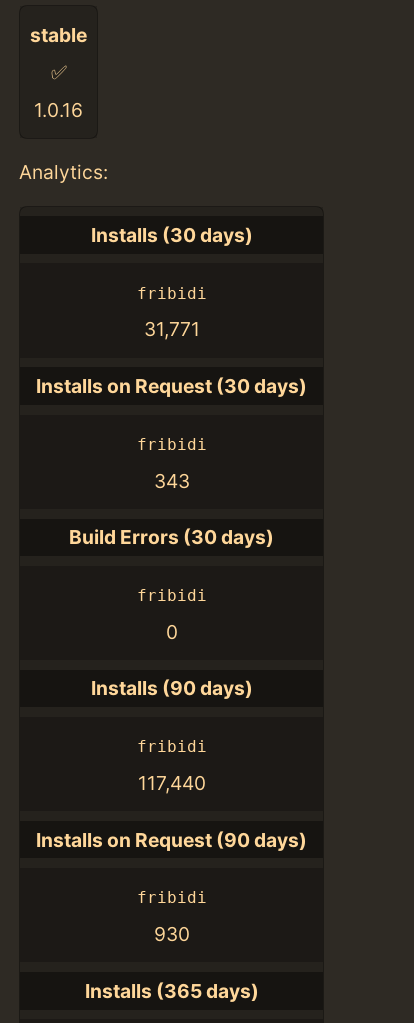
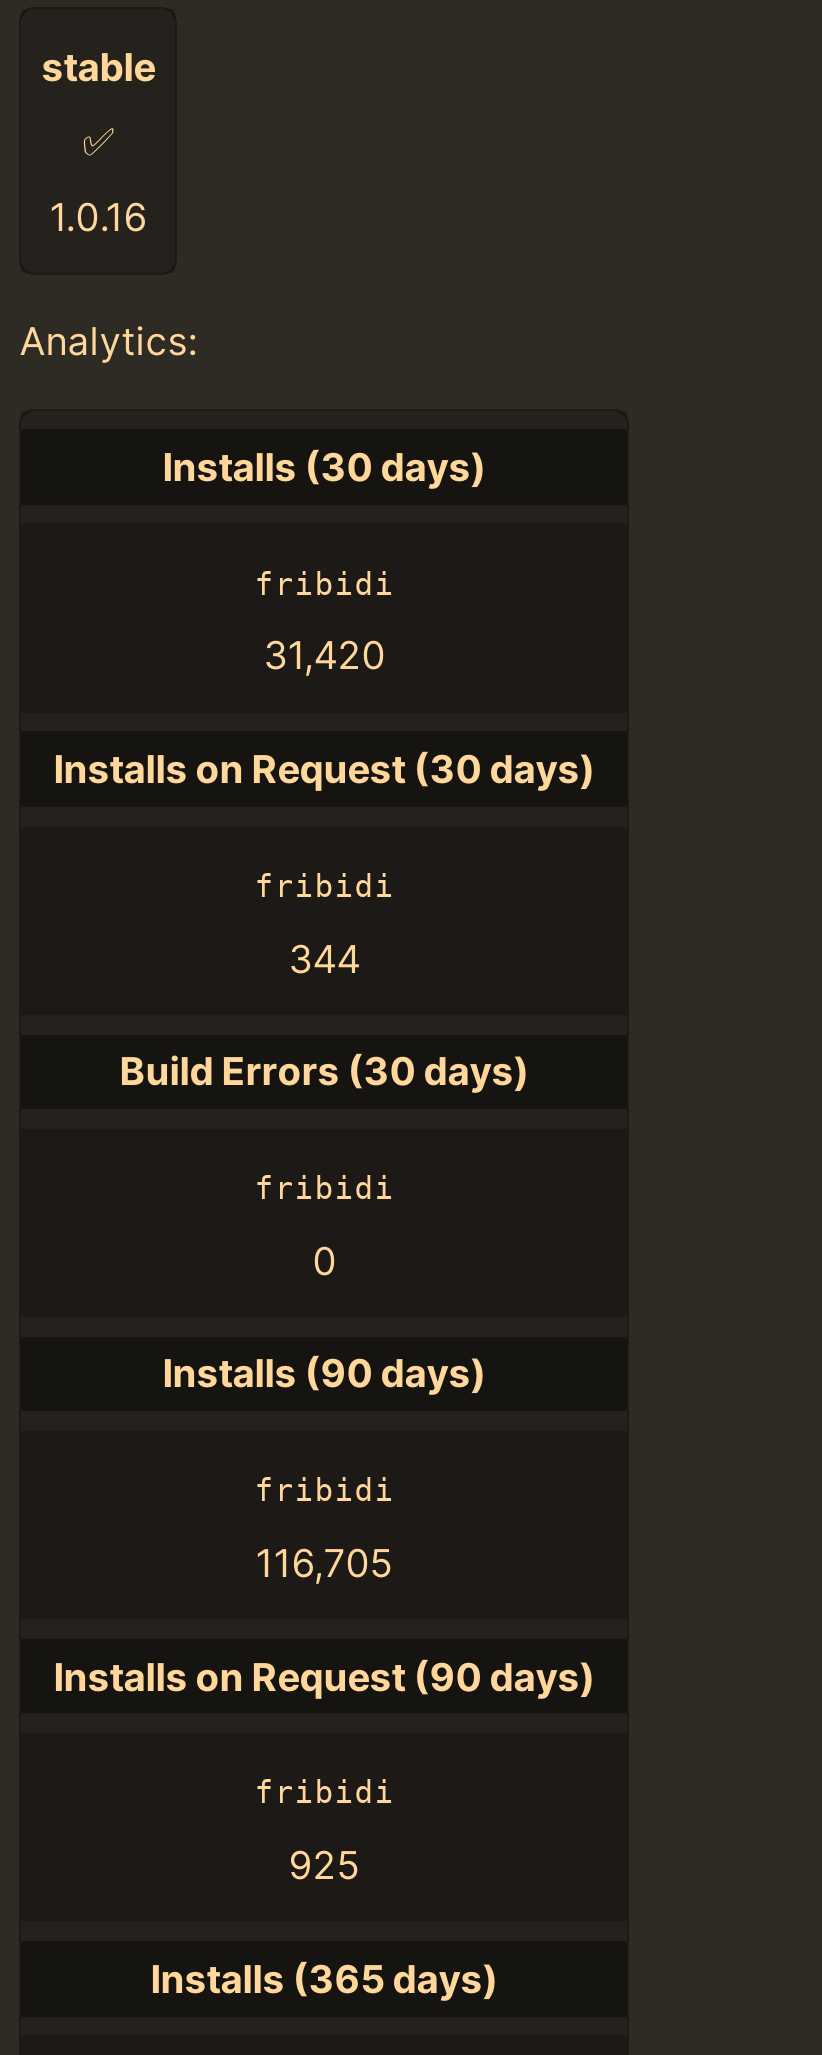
[144,317,200,341] 31,771 -> [263,632,385,680] 31,420
[154,468,190,492] 343 -> [288,934,360,982] 344
[138,771,206,795] 117,440 -> [255,1539,393,1587] 116,705
[154,922,190,946] 930 -> [288,1841,360,1889] 925

